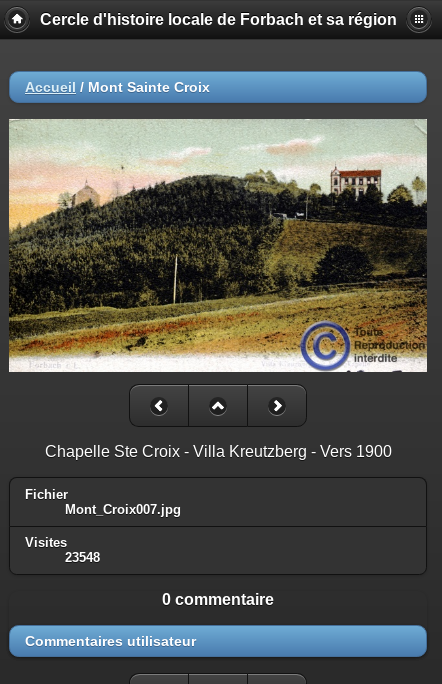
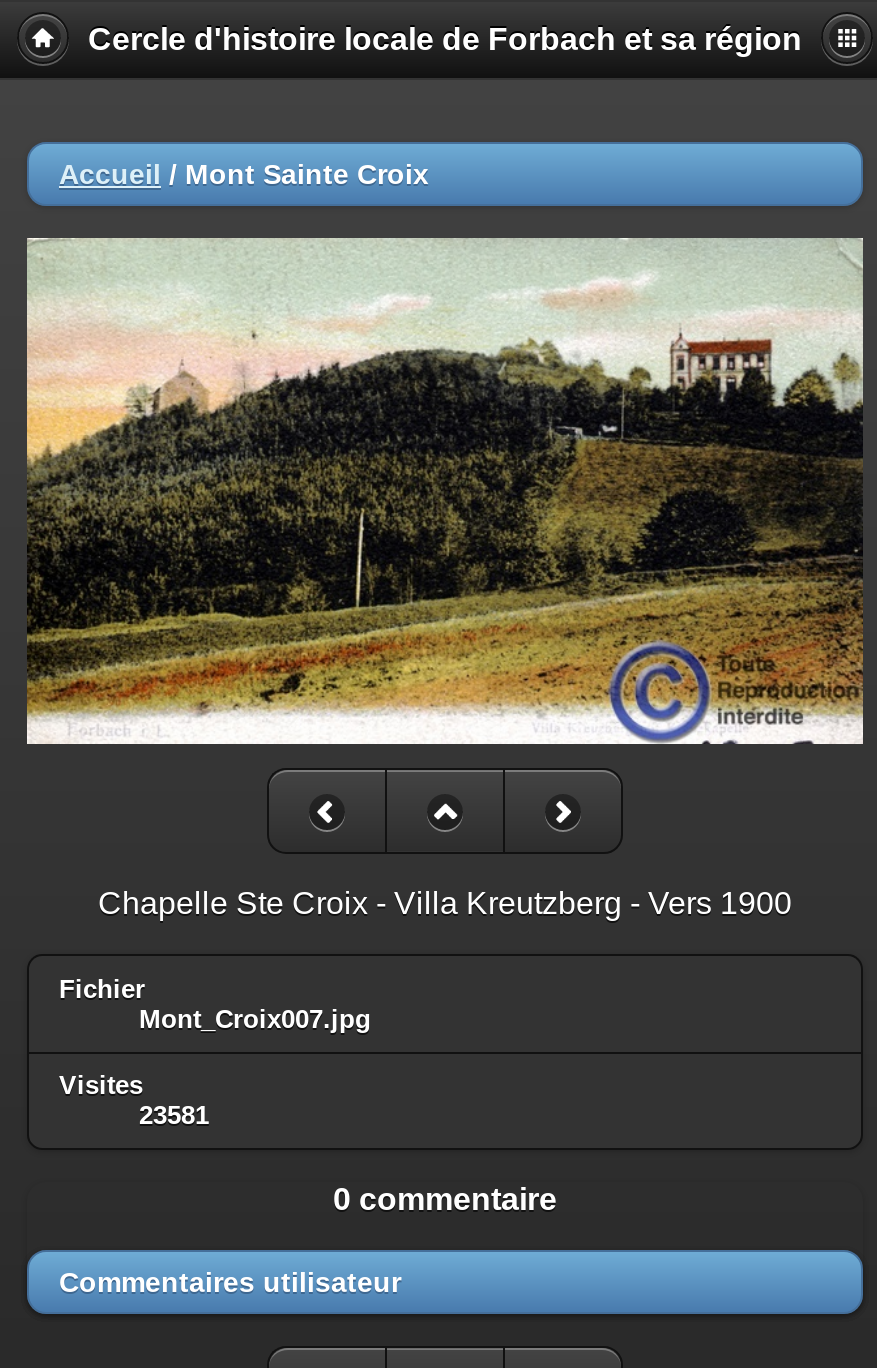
[65,550,100,565] 23548 -> [139,1101,209,1131] 23581

